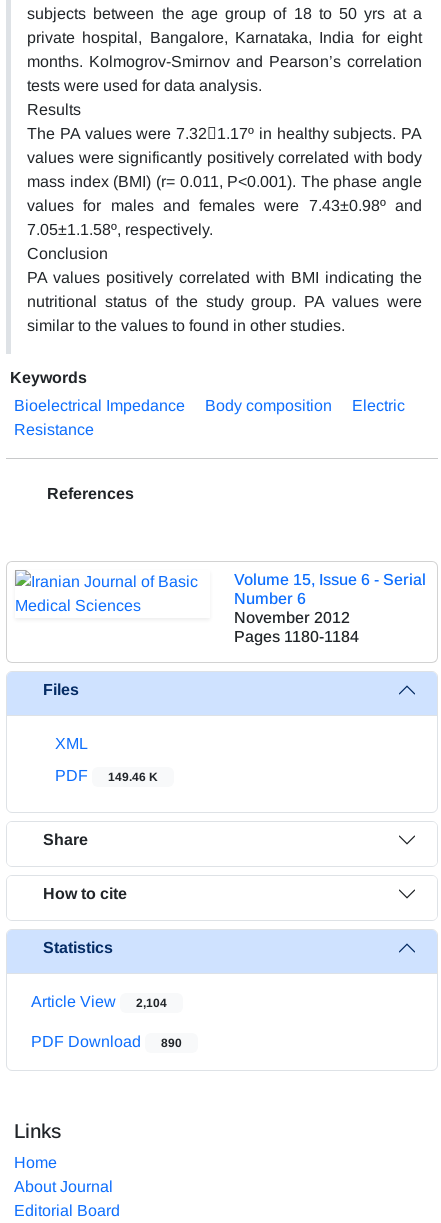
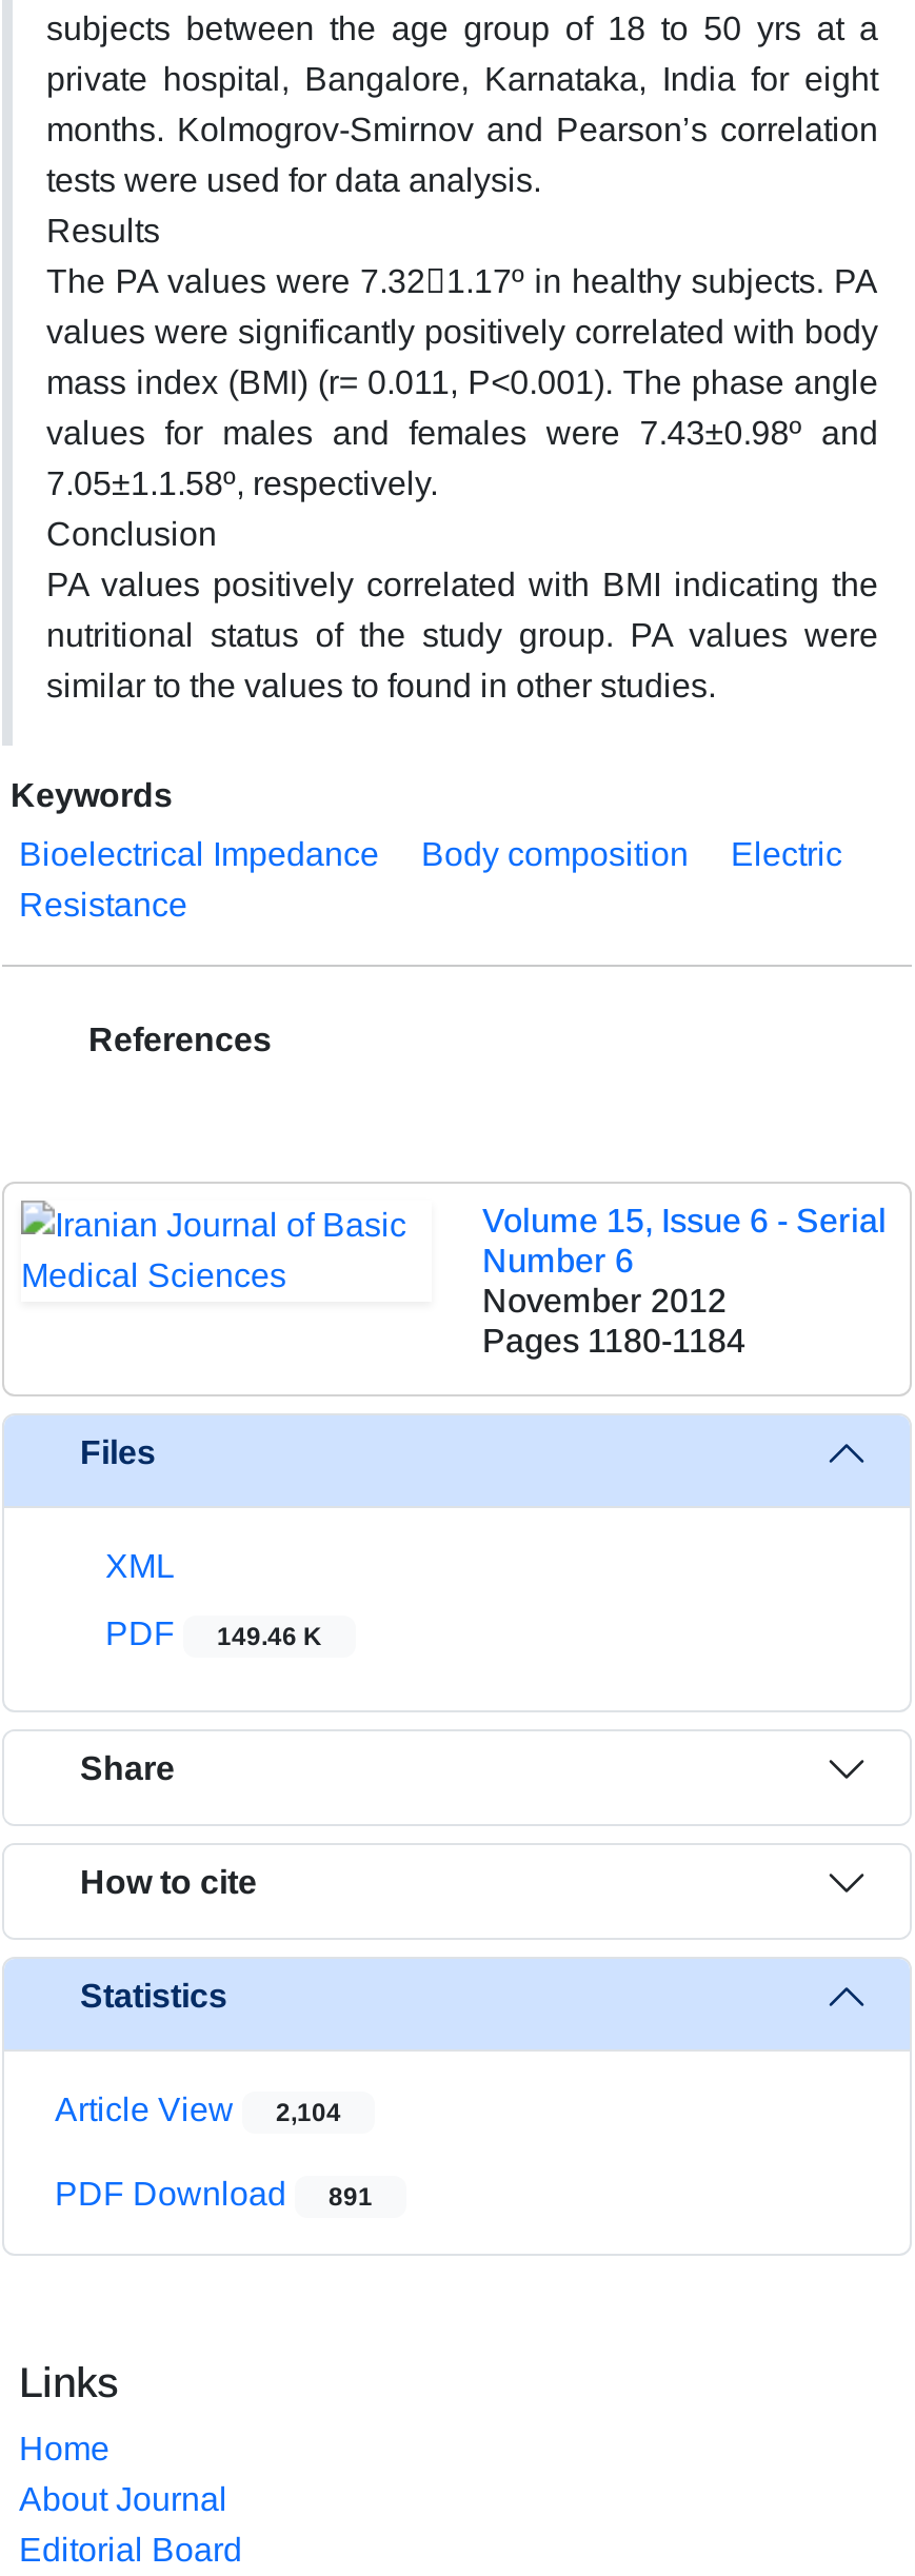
[31,1033,182,1050] PDF Download 890 -> [55,2175,373,2211] PDF Download 891

